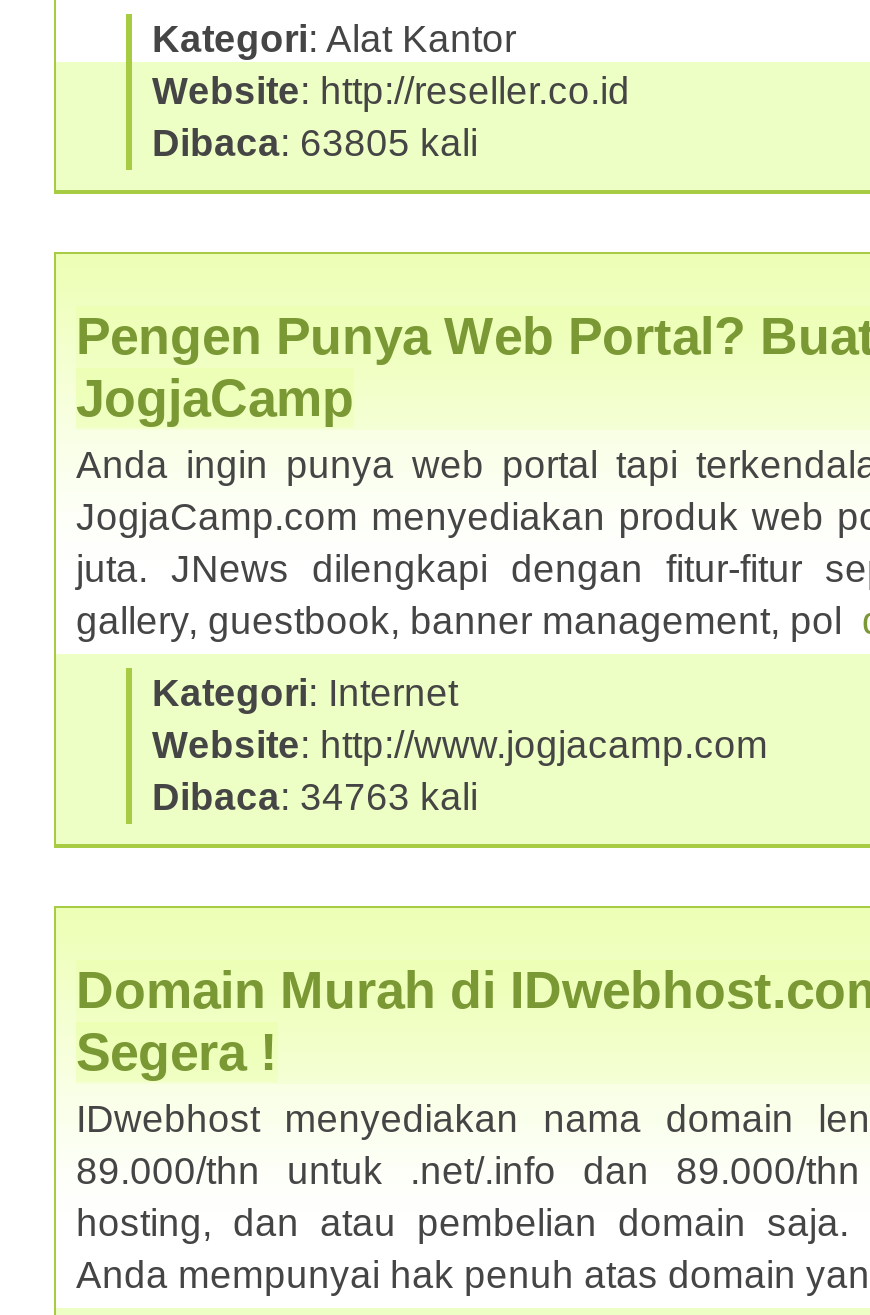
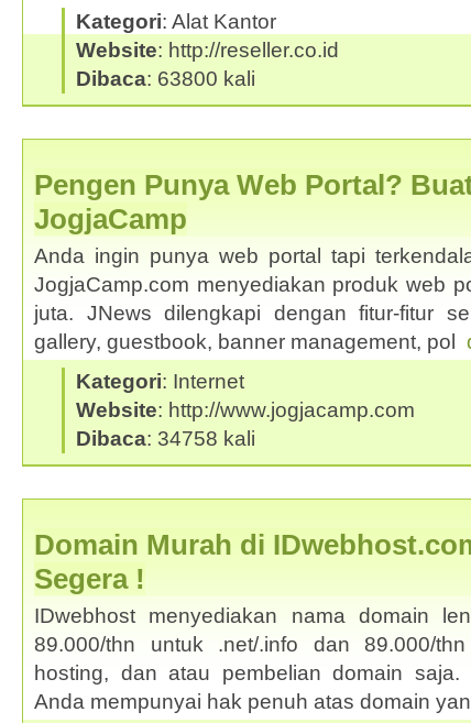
[152,122,478,164] Dibaca: 63805 kali -> [76,67,255,90] Dibaca: 63800 kali
[152,776,478,818] Dibaca: 34763 kali -> [76,427,255,450] Dibaca: 34758 kali

